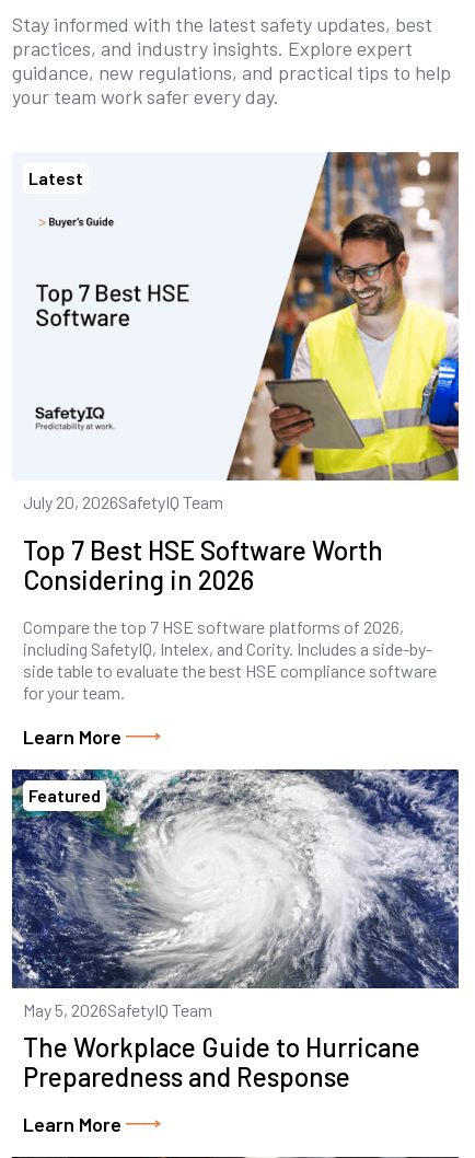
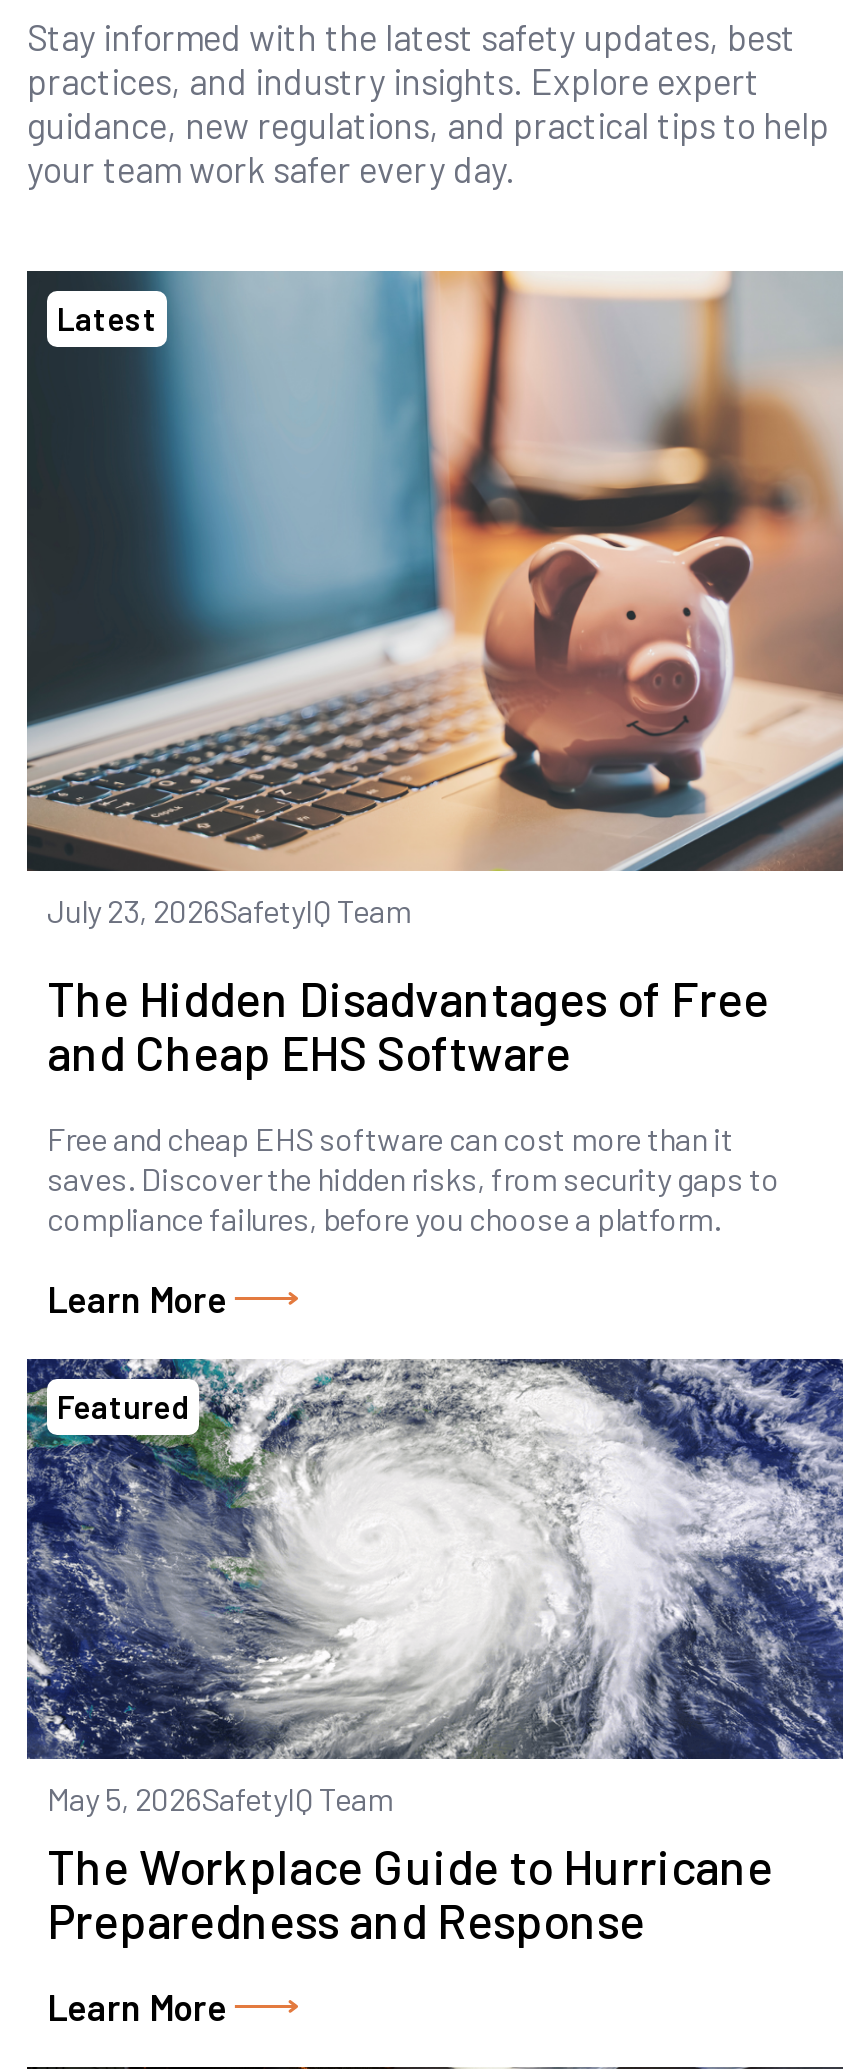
[12,151,460,512] [image] | July 20, 2026SafetyIQ Team -> [25,269,845,929] [image] | July 23, 2026SafetyIQ Team
[23,534,383,595] Top 7 Best HSE Software Worth | Considering in 2026 -> [47,969,769,1081] The Hidden Disadvantages of Free | and Cheap EHS Software
[23,616,437,703] Compare the top 7 HSE software platforms of 2026, | including SafetyIQ, Intelex, and Cority. Includes a side-by- | side table to evaluate the best HSE compliance software | for your team. -> [47,1119,779,1237] Free and cheap EHS software can cost more than it | saves. Discover the hidden risks, from security gaps to | compliance failures, before you choose a platform.

